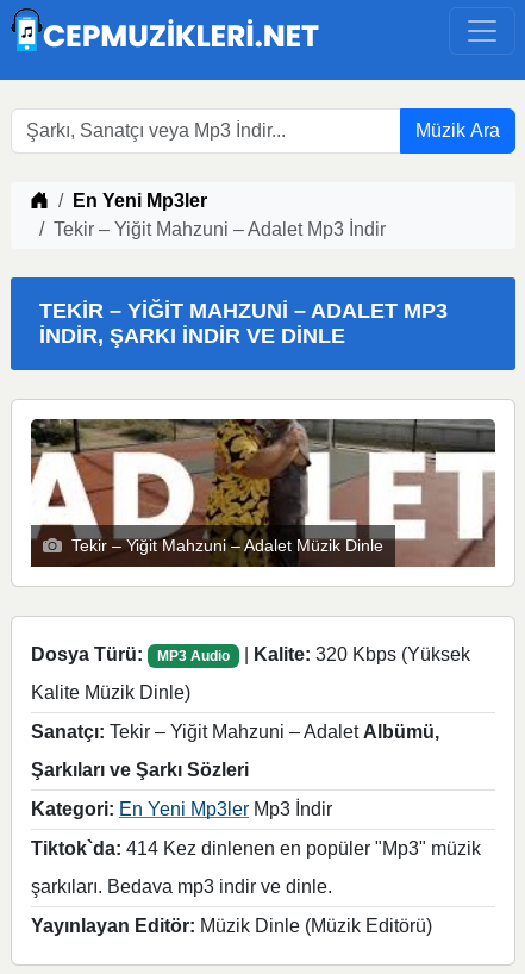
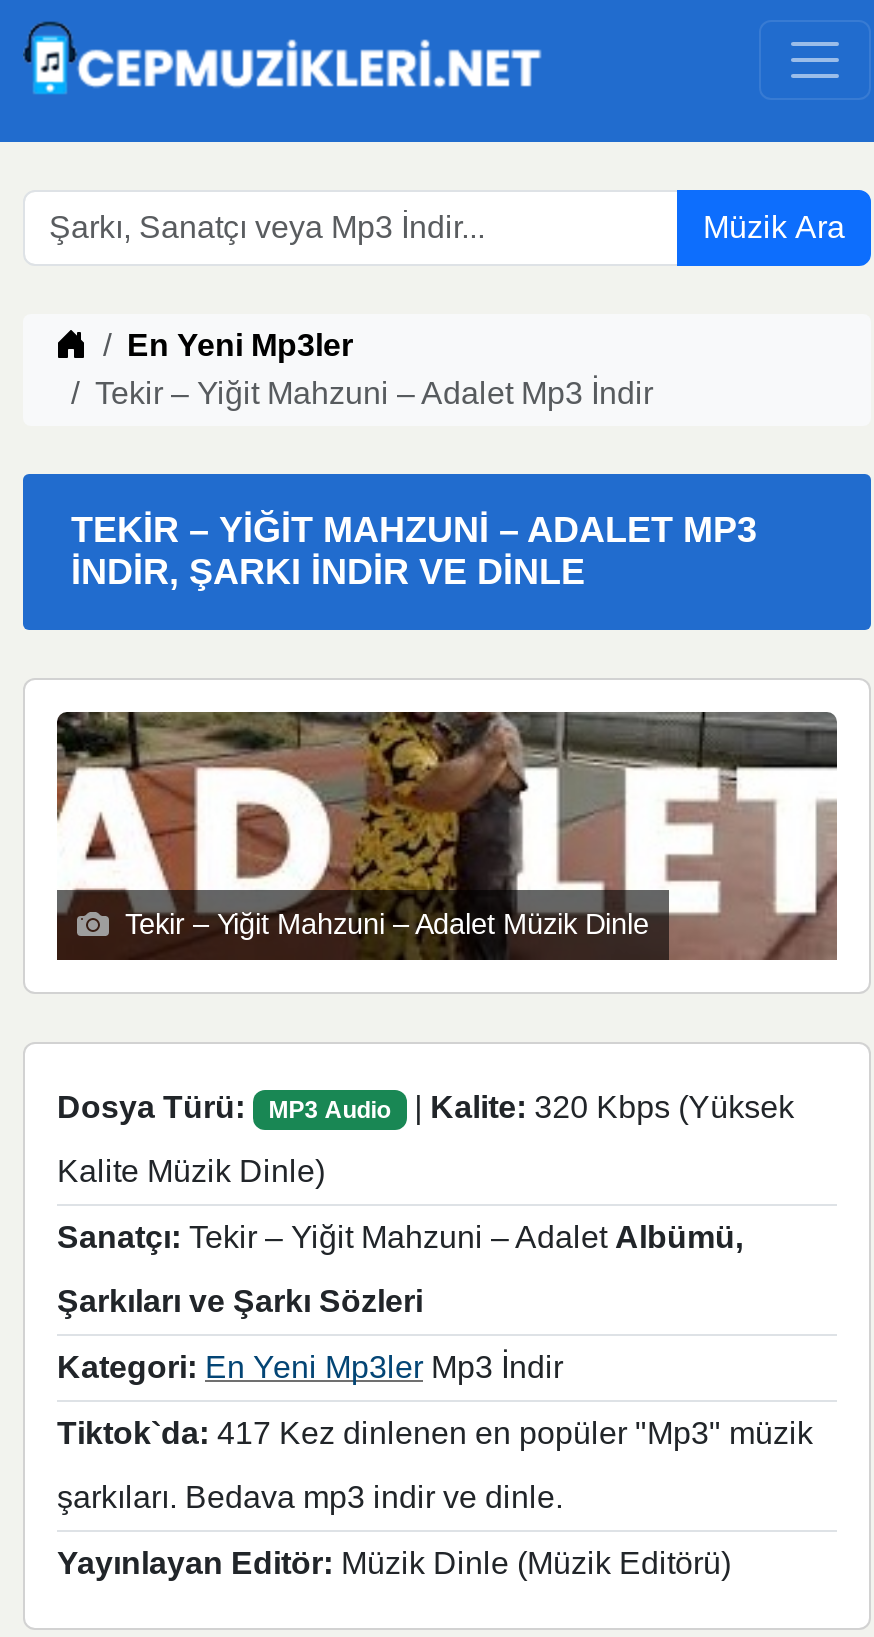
[31,839,481,859] Tiktok`da: 414 Kez dinlenen en popüler "Mp3" müzik -> [57,1417,813,1451] Tiktok`da: 417 Kez dinlenen en popüler "Mp3" müzik

